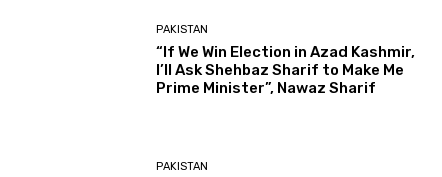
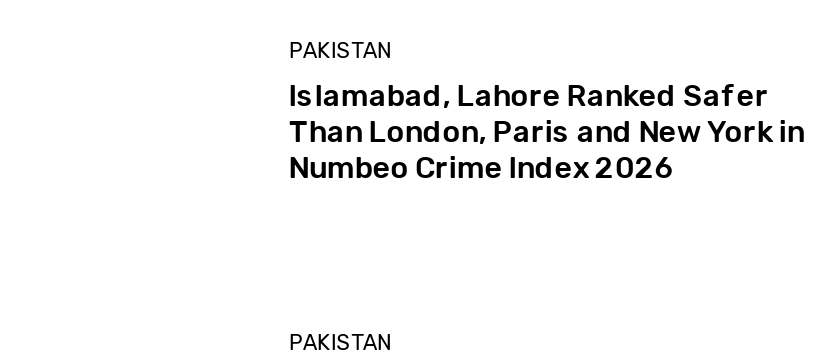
[156,43,415,97] “If We Win Election in Azad Kashmir, | I’ll Ask Shehbaz Sharif to Make Me | Prime Minister”, Nawaz Sharif -> [289,77,805,185] Islamabad, Lahore Ranked Safer | Than London, Paris and New York in | Numbeo Crime Index 2026

